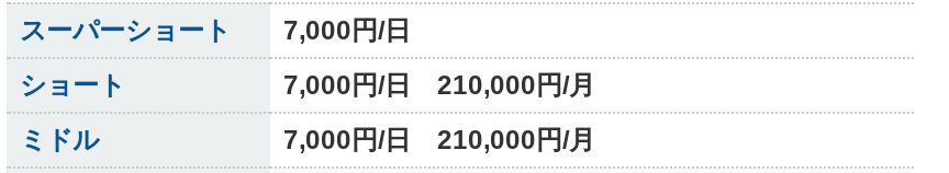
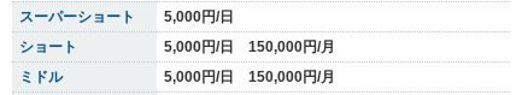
[20,15,411,46] スーパーショート 7,000円/日 -> [19,8,234,25] スーパーショート 5,000円/日
[283,70,595,101] 7,000円/日 210,000円/月 -> [164,38,335,55] 5,000円/日 150,000円/月
[283,125,595,155] 7,000円/日 210,000円/月 -> [164,68,335,85] 5,000円/日 150,000円/月

